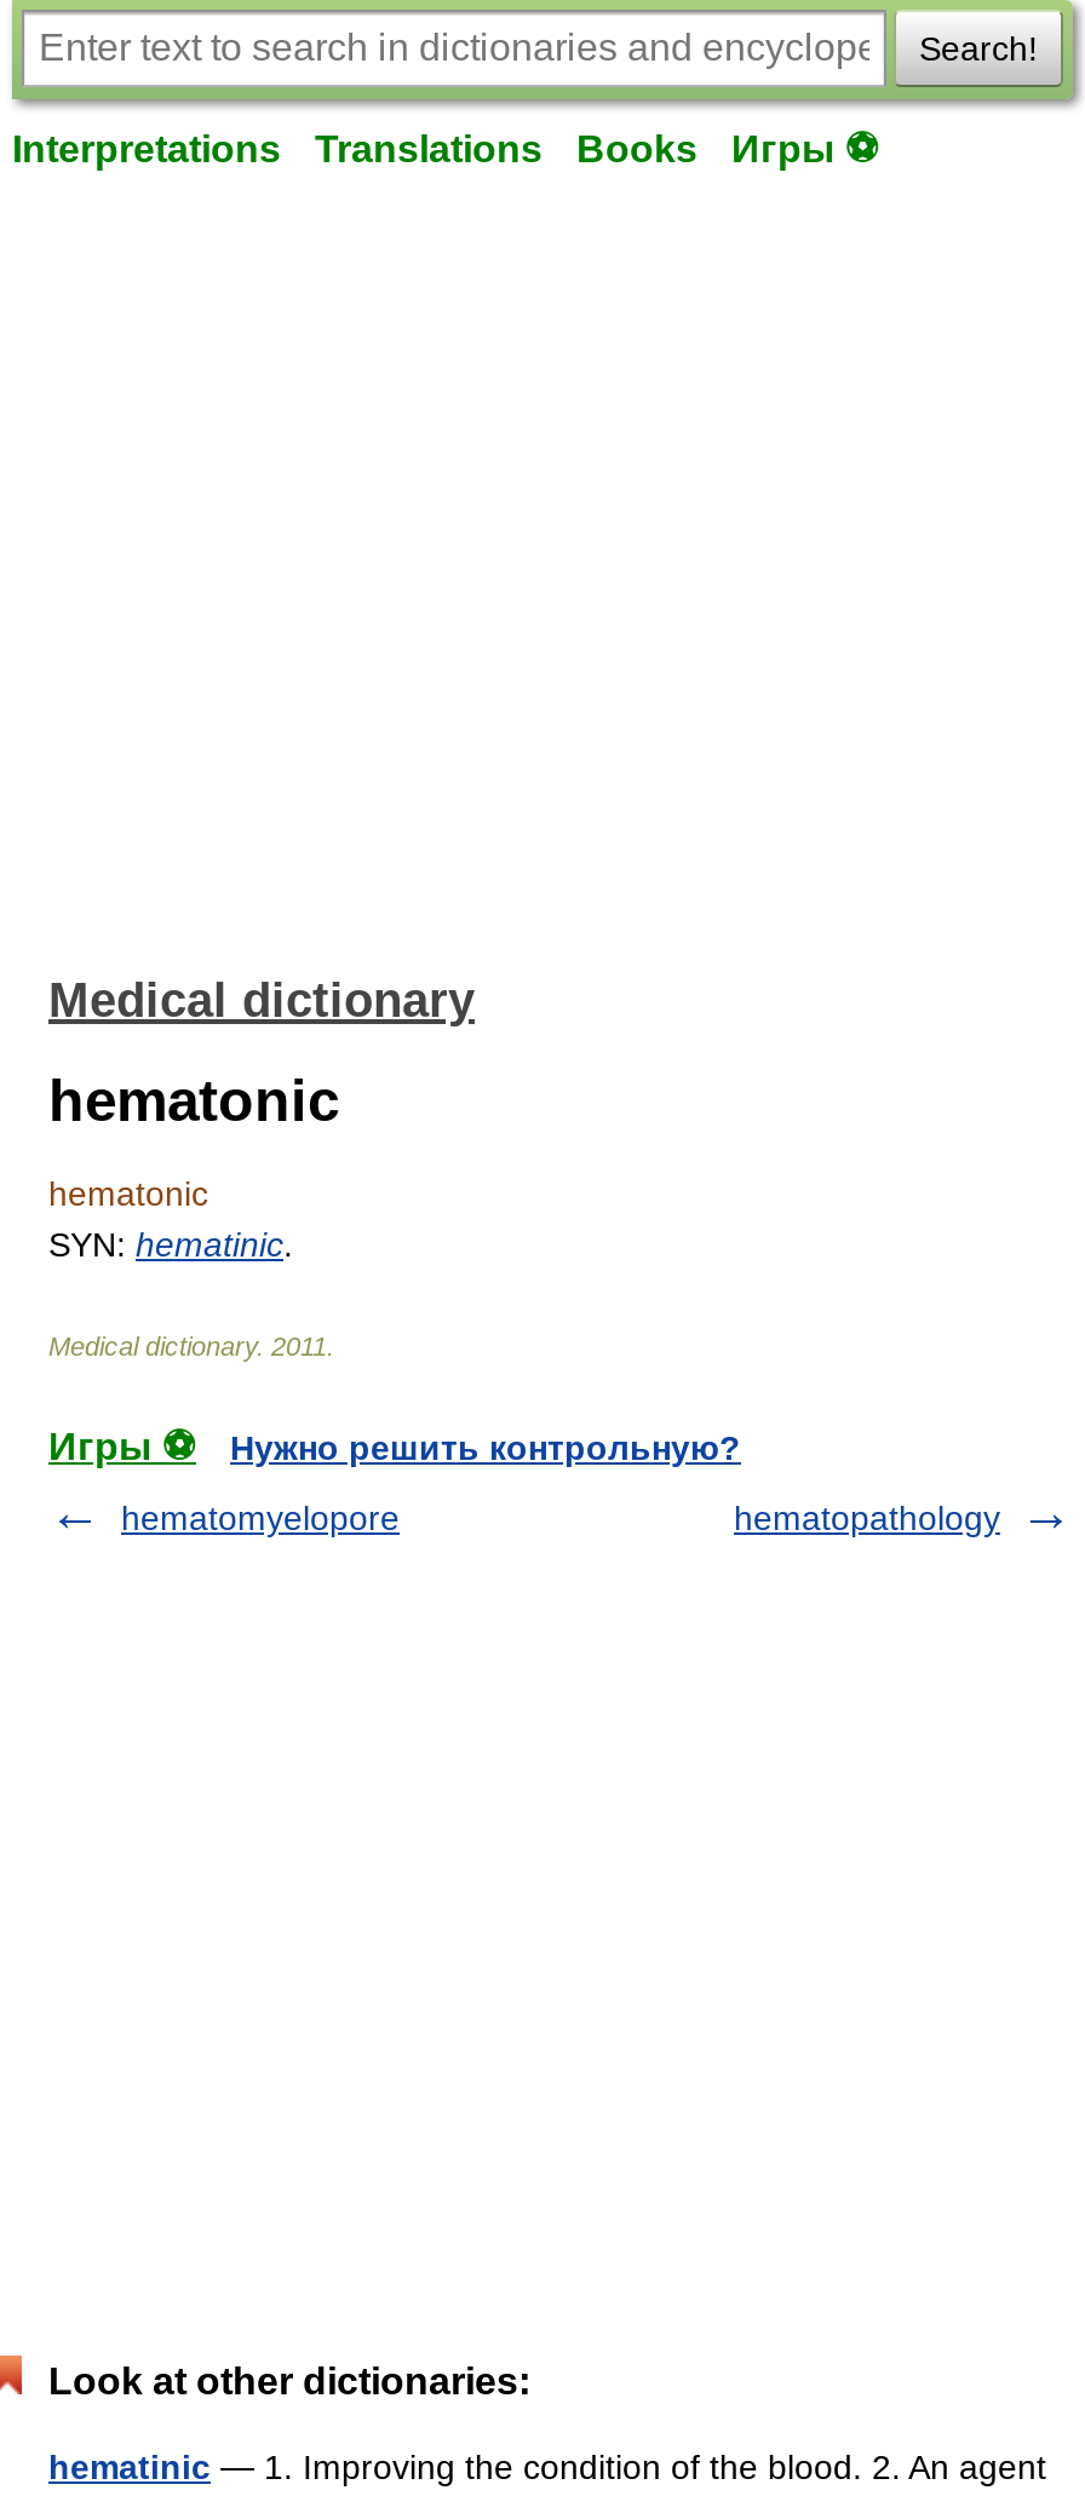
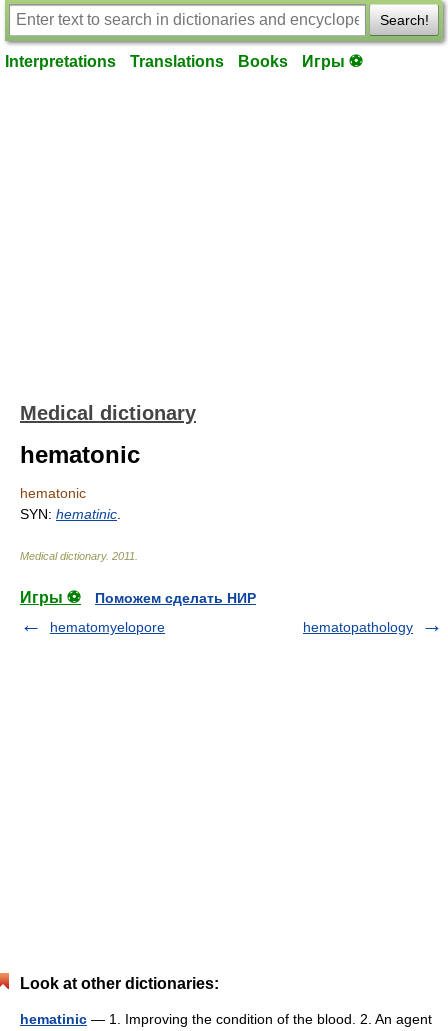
[230,1428,741,1467] Нужно решить контрольную? -> [95,590,256,606] Поможем сделать НИР

